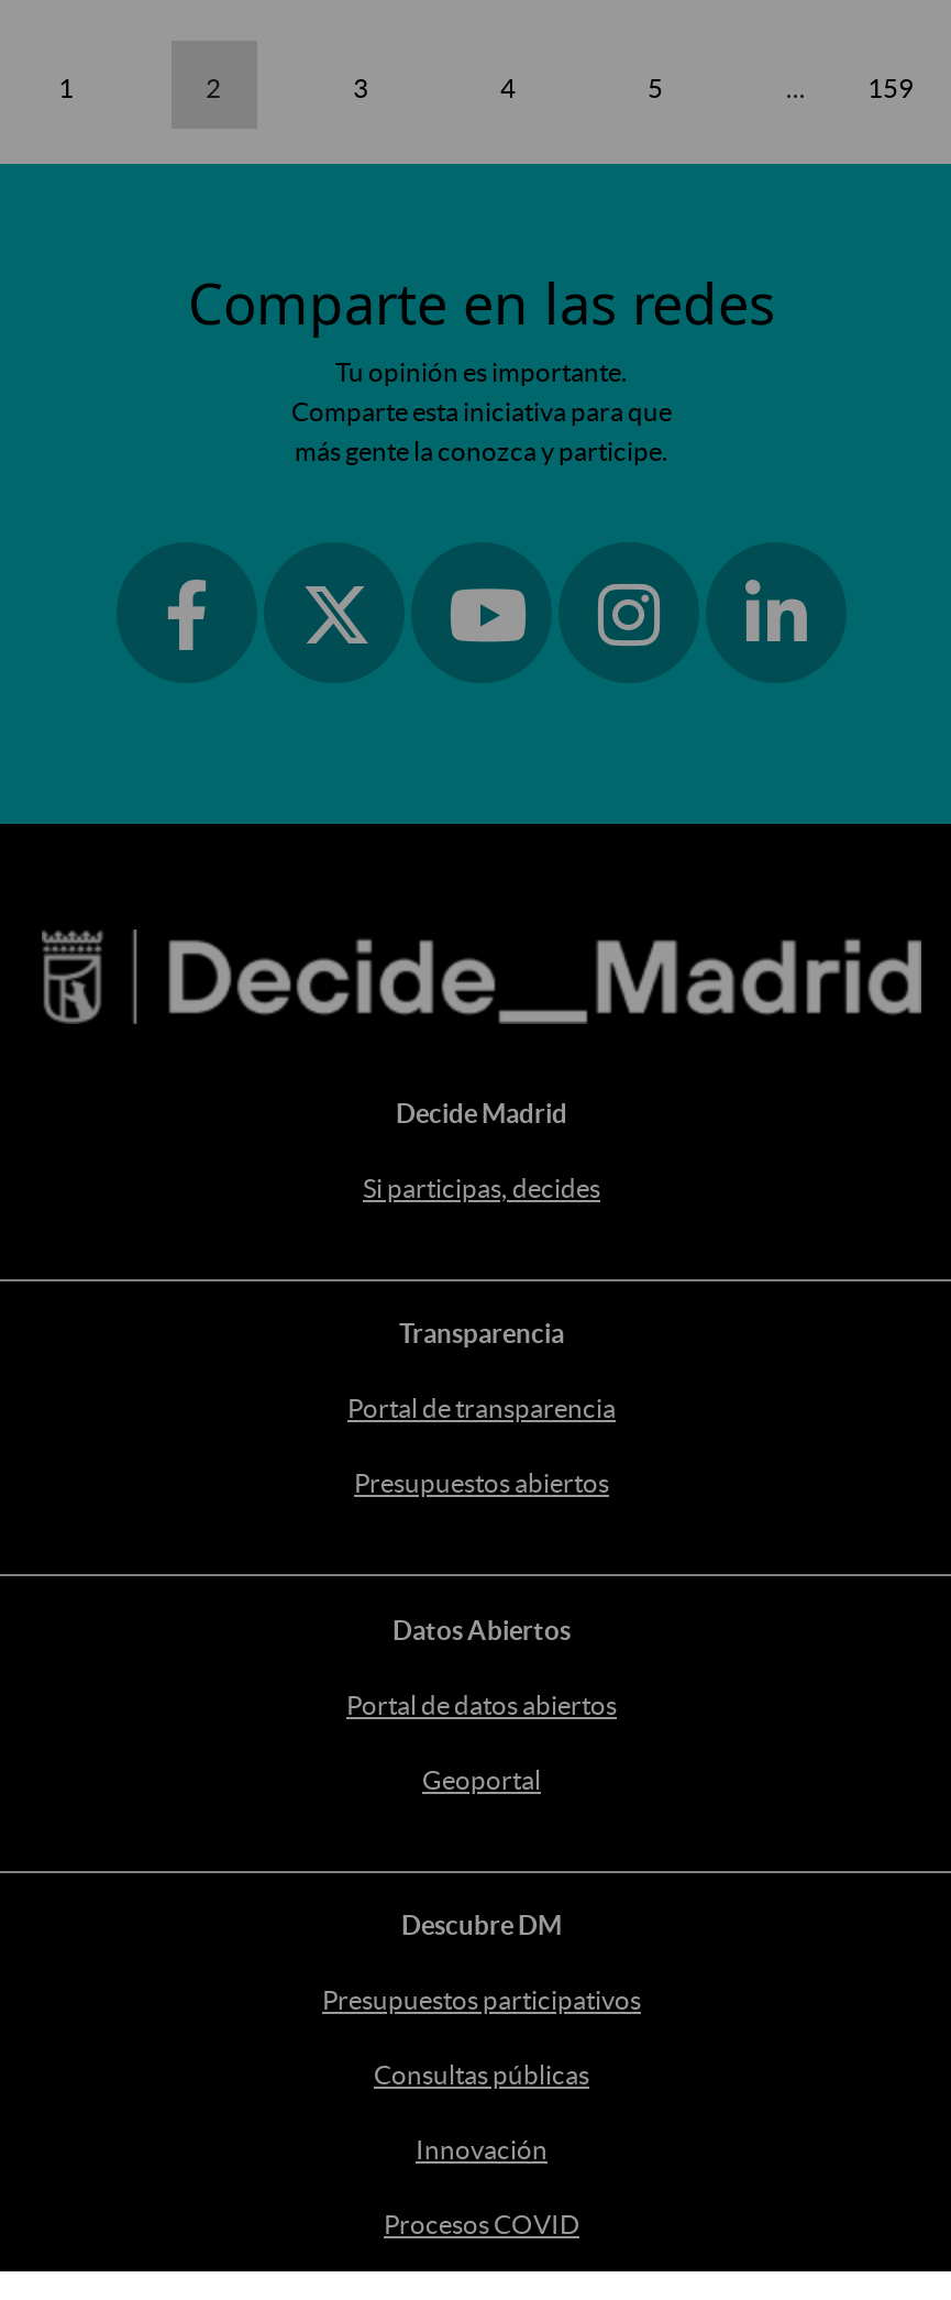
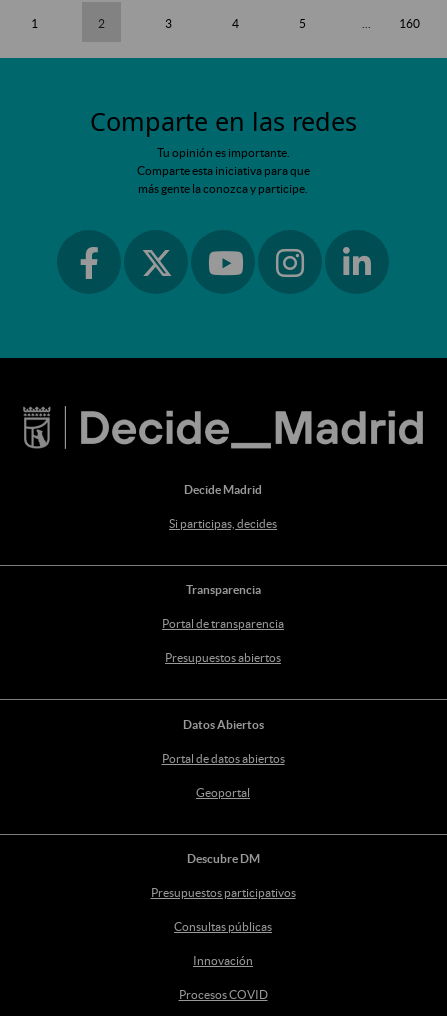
[867,73,914,102] 159 -> [398,17,419,30] 160

